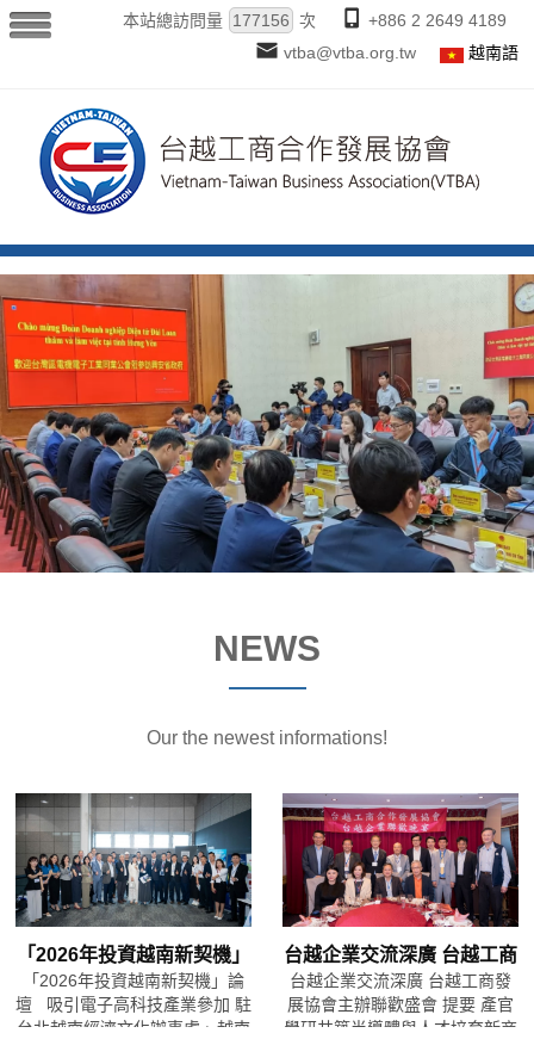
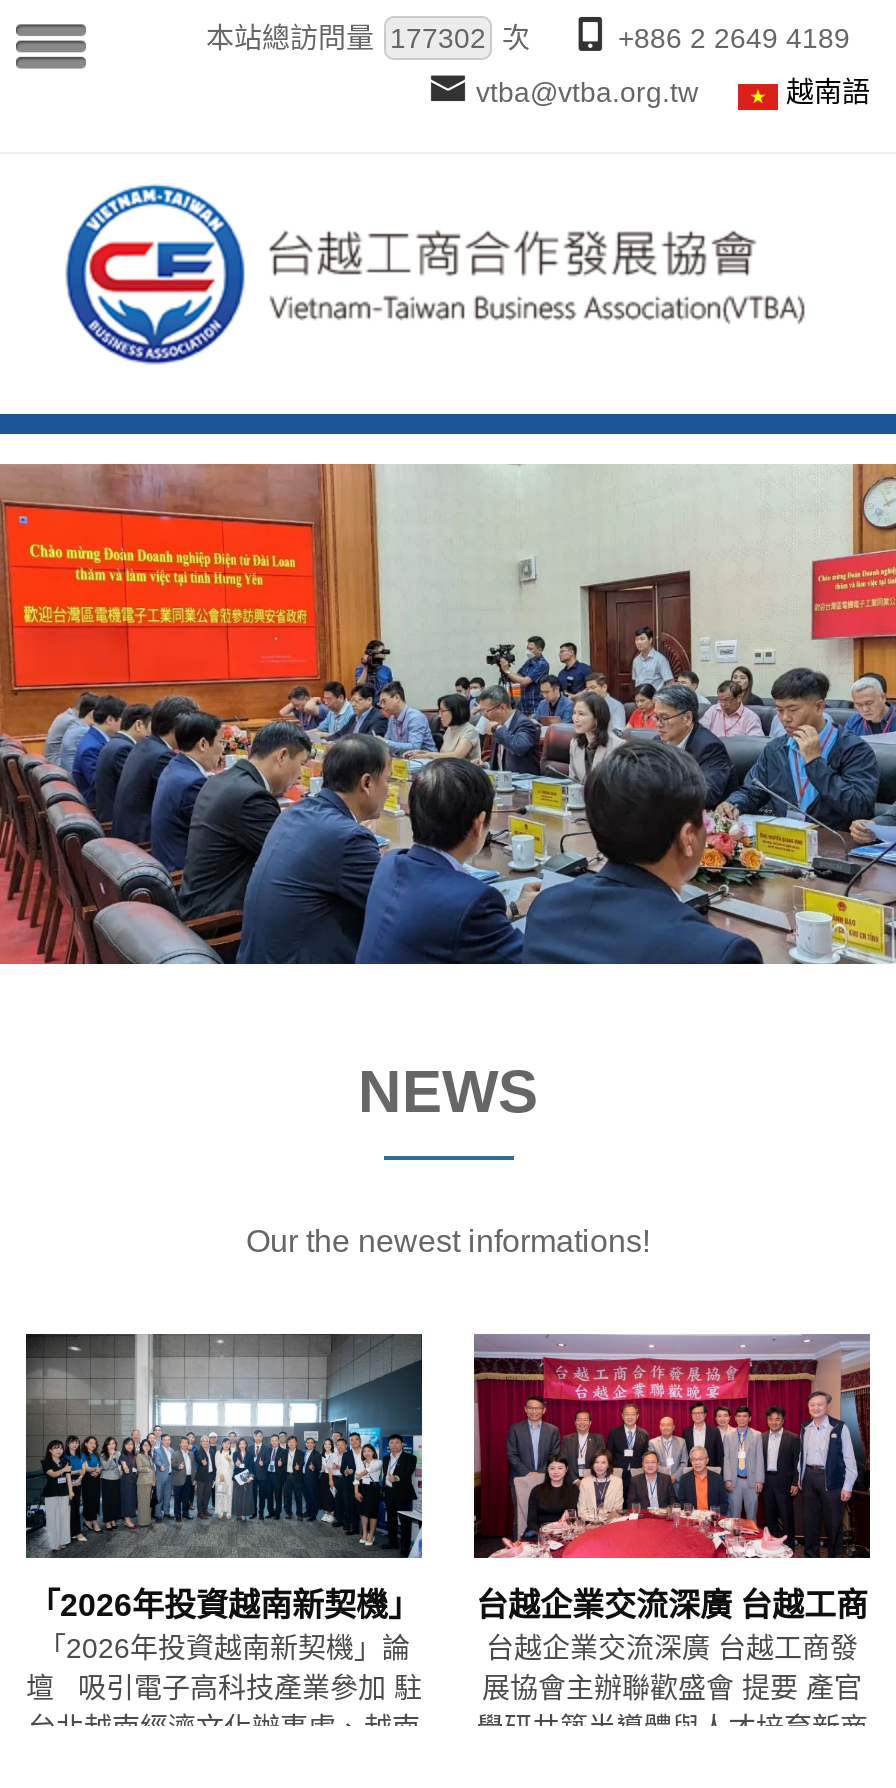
[123,11,316,30] 本站總訪問量 177156 次 -> [206,22,530,54] 本站總訪問量 177302 次

